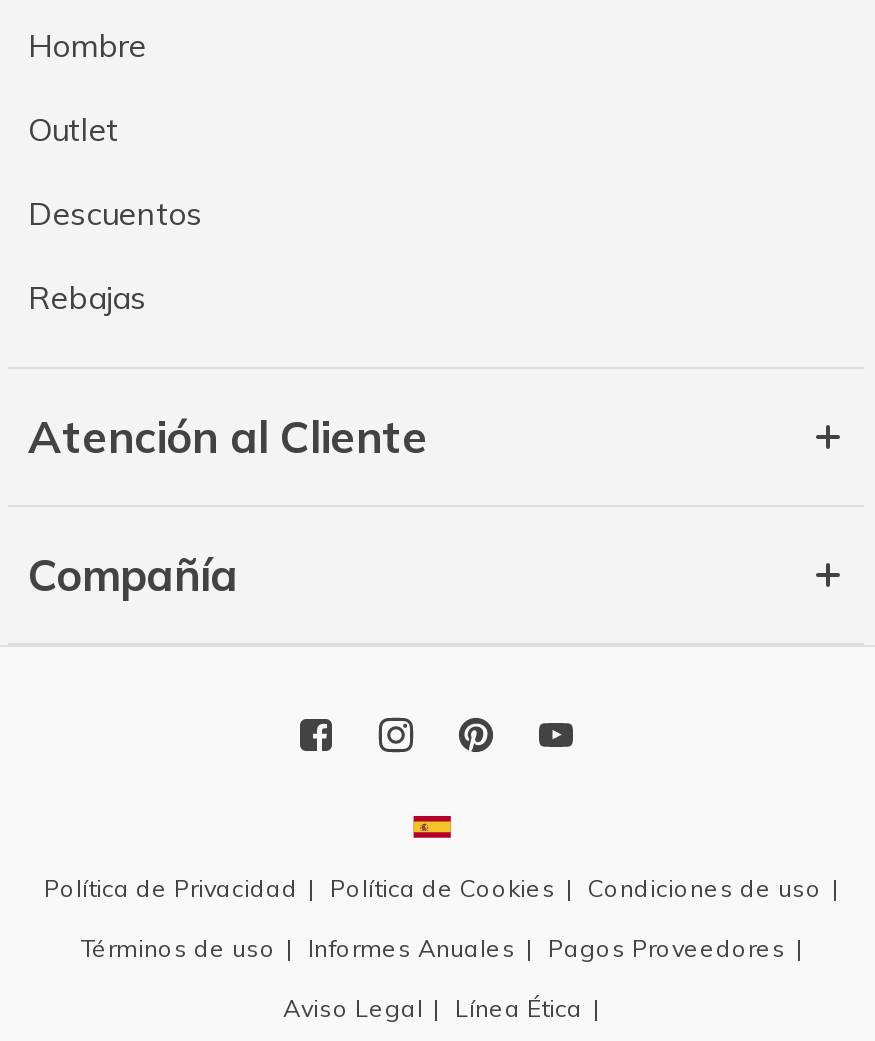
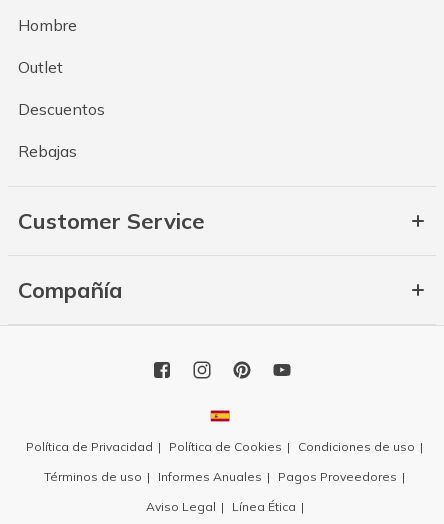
[28,408,428,464] Atención al Cliente -> [18,206,205,234] Customer Service

